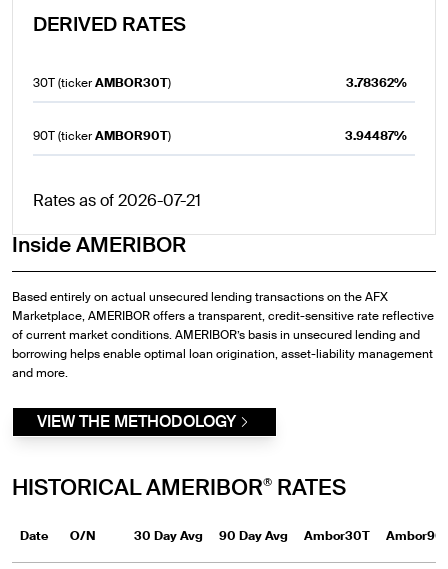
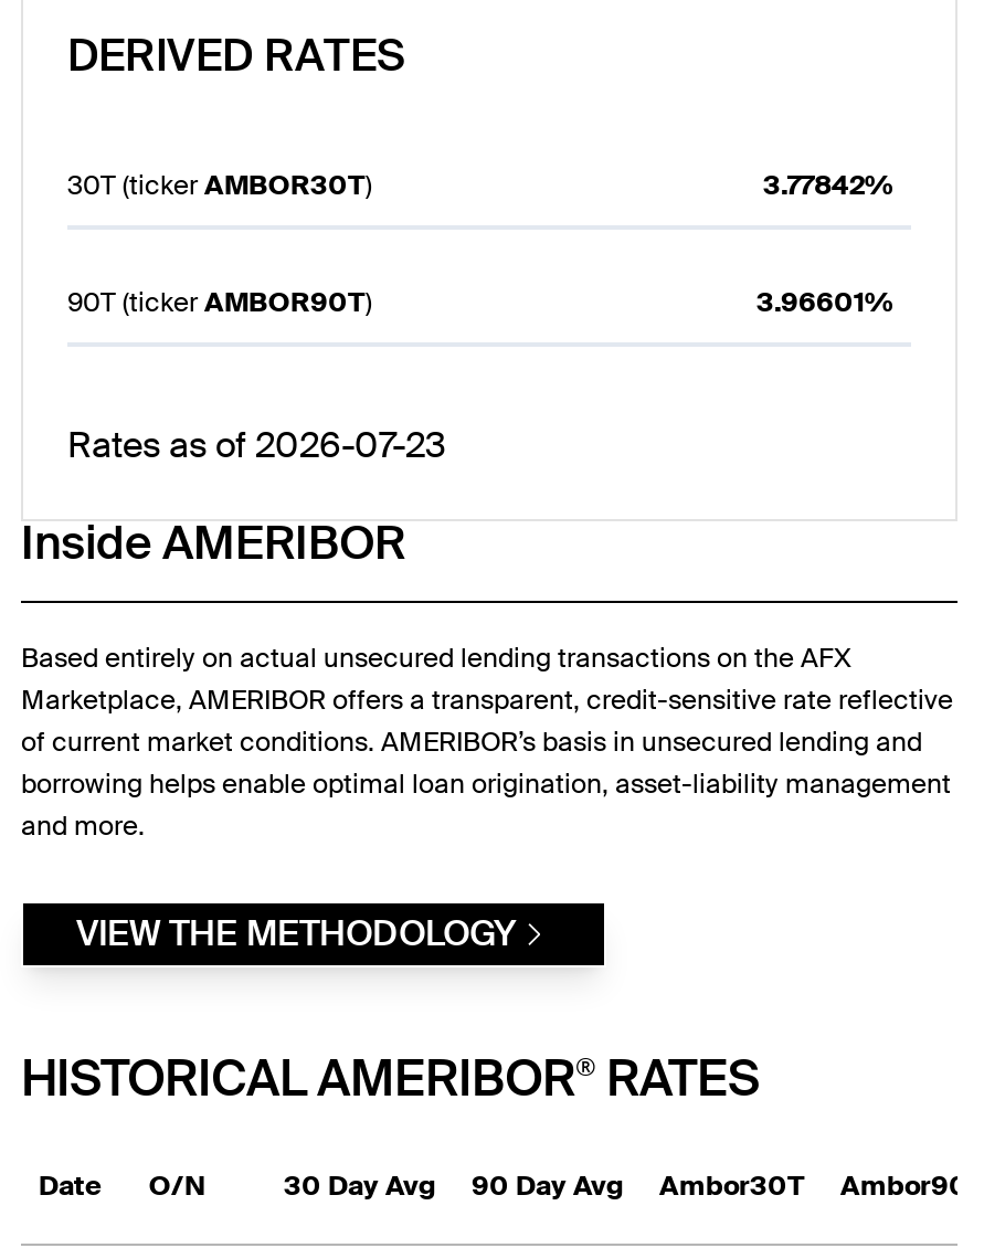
[346,75,407,91] 3.78362% -> [763,169,893,204] 3.77842%
[345,128,407,144] 3.94487% -> [756,286,893,321] 3.96601%
[33,190,201,211] Rates as of 2026-07-21 -> [67,423,445,469] Rates as of 2026-07-23

